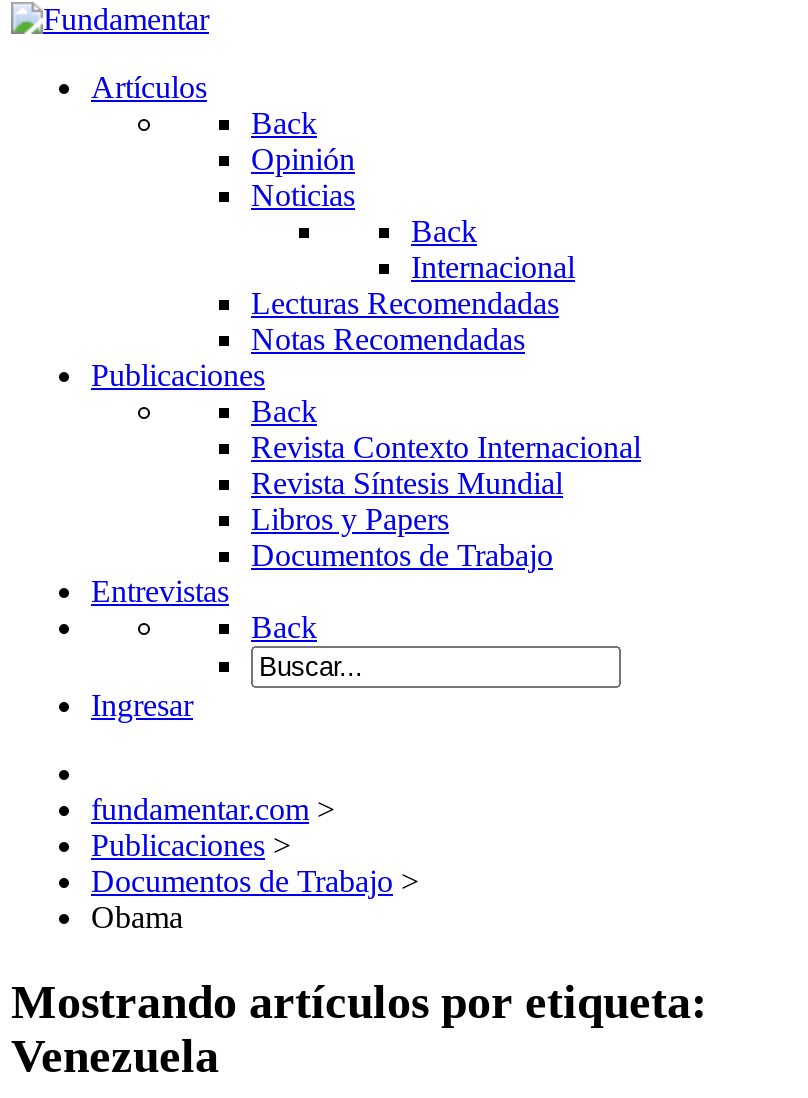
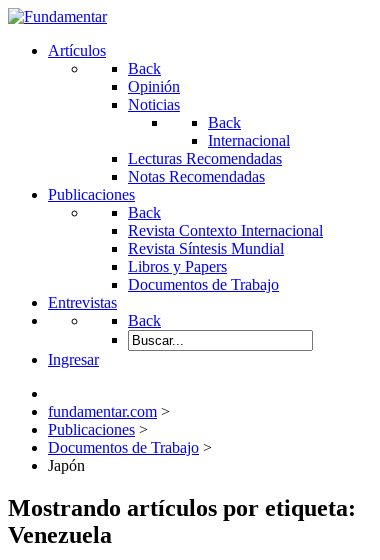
[91,900,183,934] Obama -> [48,457,85,474] Japón

